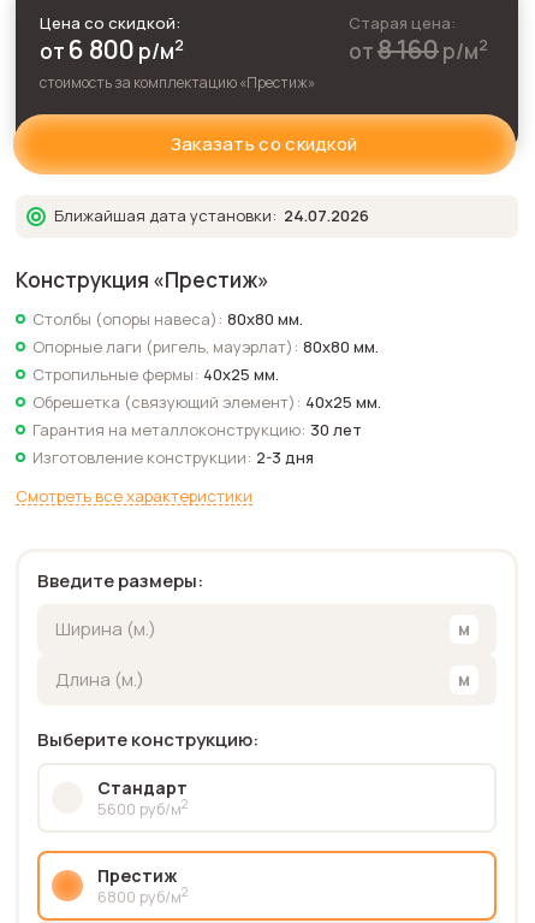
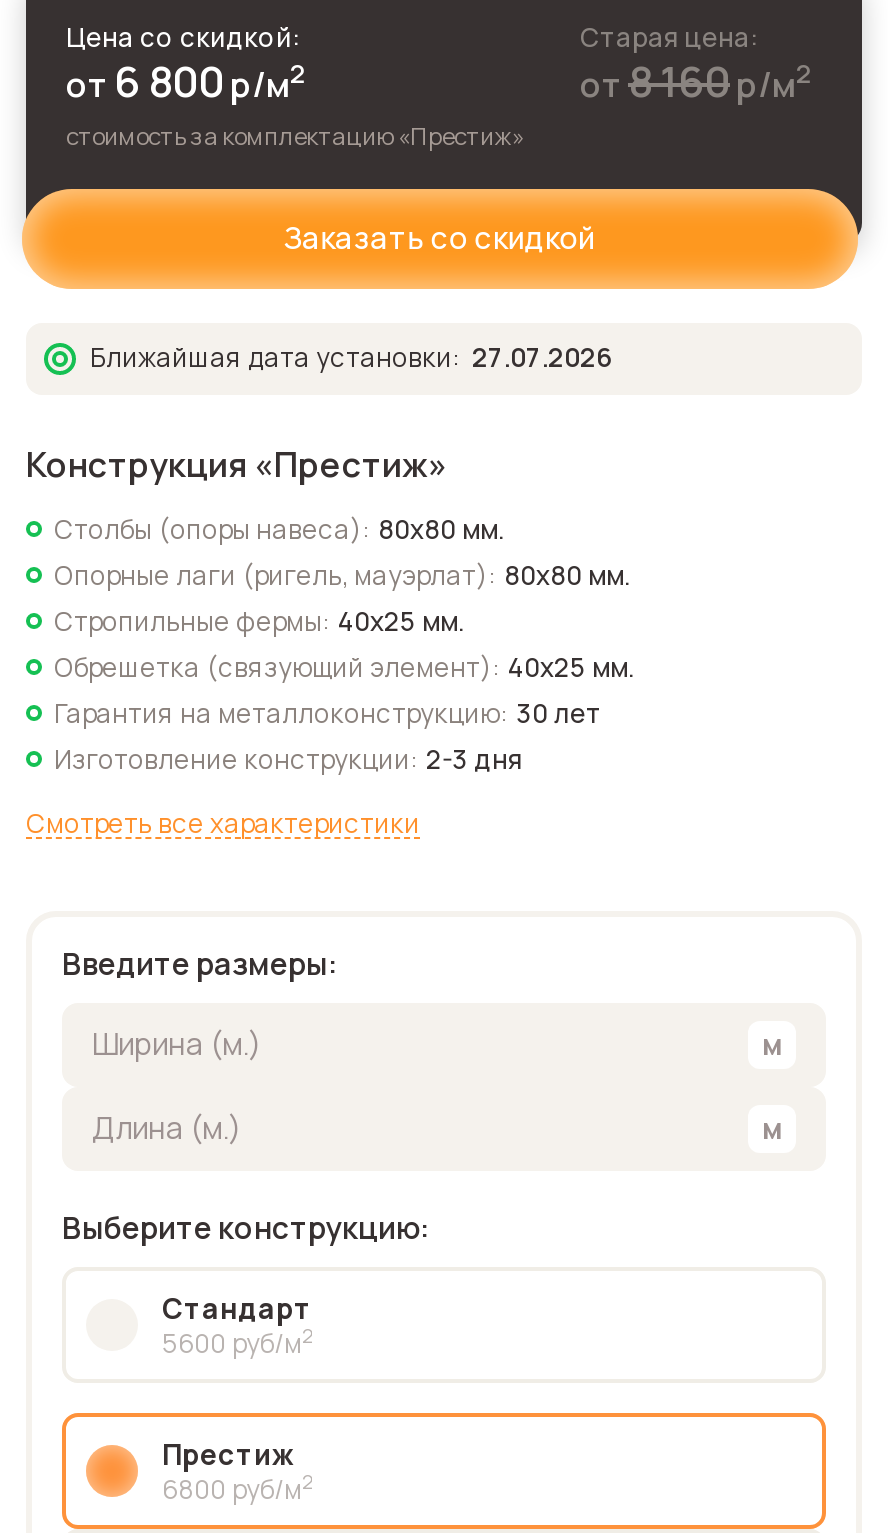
[54,205,369,226] Ближайшая дата установки: 24.07.2026 -> [90,339,612,375] Ближайшая дата установки: 27.07.2026

